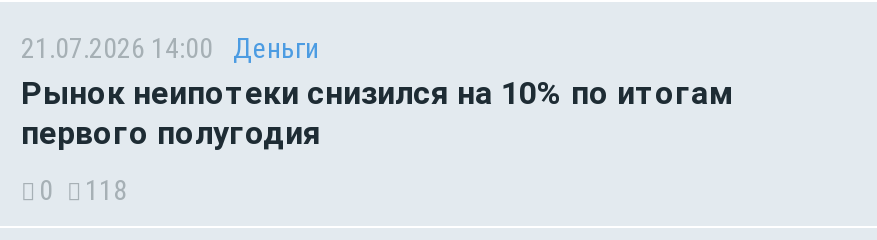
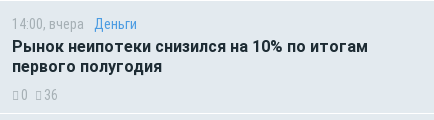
[21,32,319,64] 21.07.2026 14:00 Деньги -> [12,16,137,32] 14:00, вчера Деньги
[39,174,127,206] 0 118 -> [21,87,58,103] 0 36

